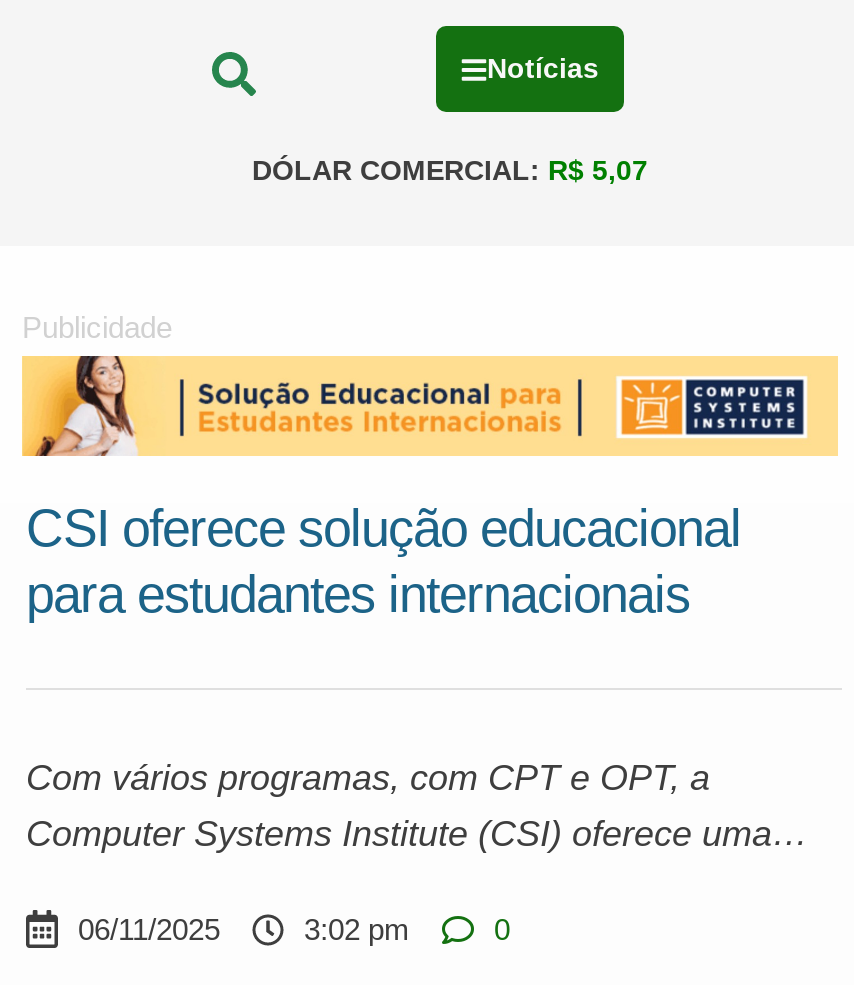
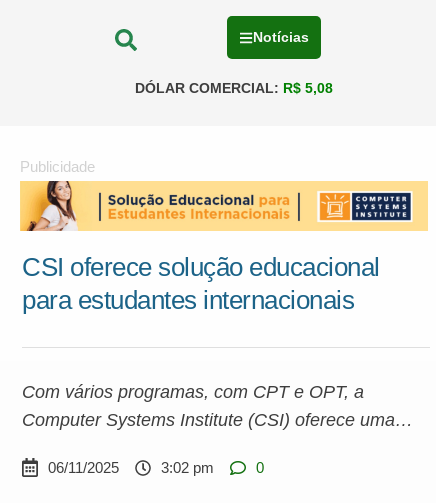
[252,154,648,186] DÓLAR COMERCIAL: R$ 5,07 -> [135,80,333,96] DÓLAR COMERCIAL: R$ 5,08

